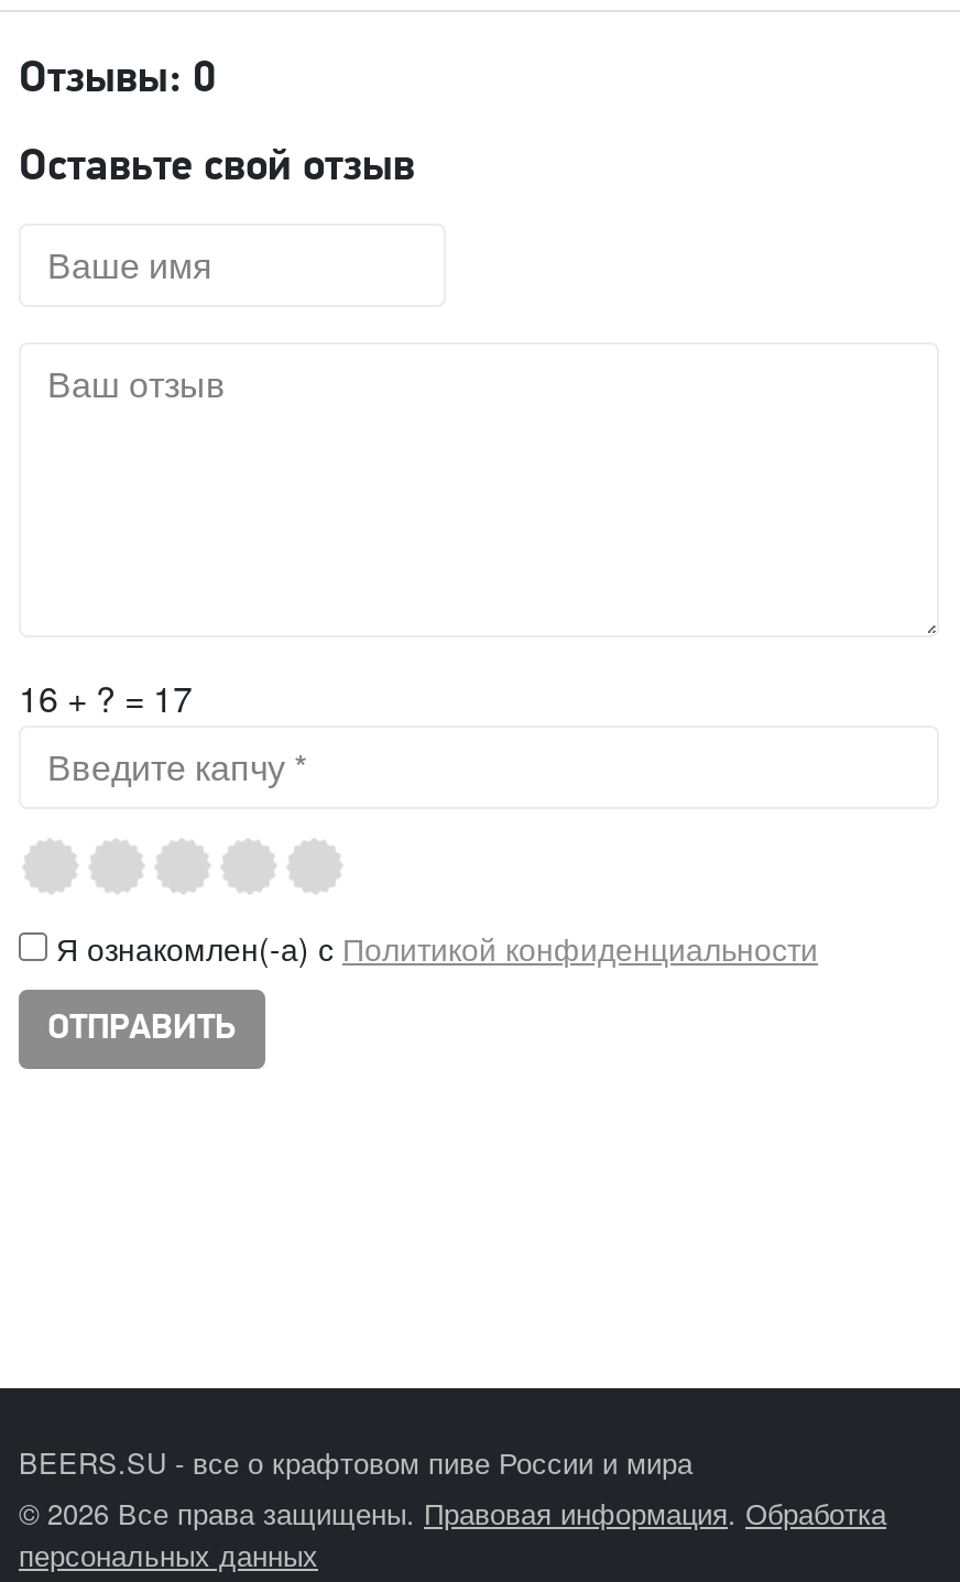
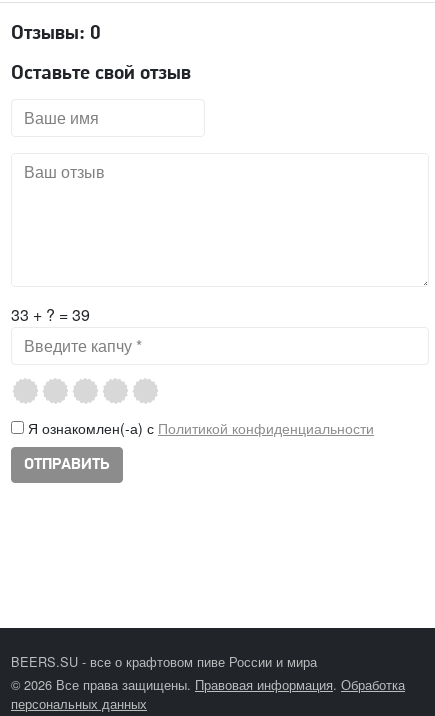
[19,672,193,722] 16 + ? = 17 -> [11,302,90,325] 33 + ? = 39

